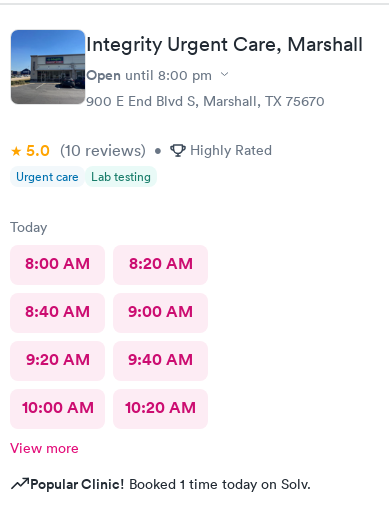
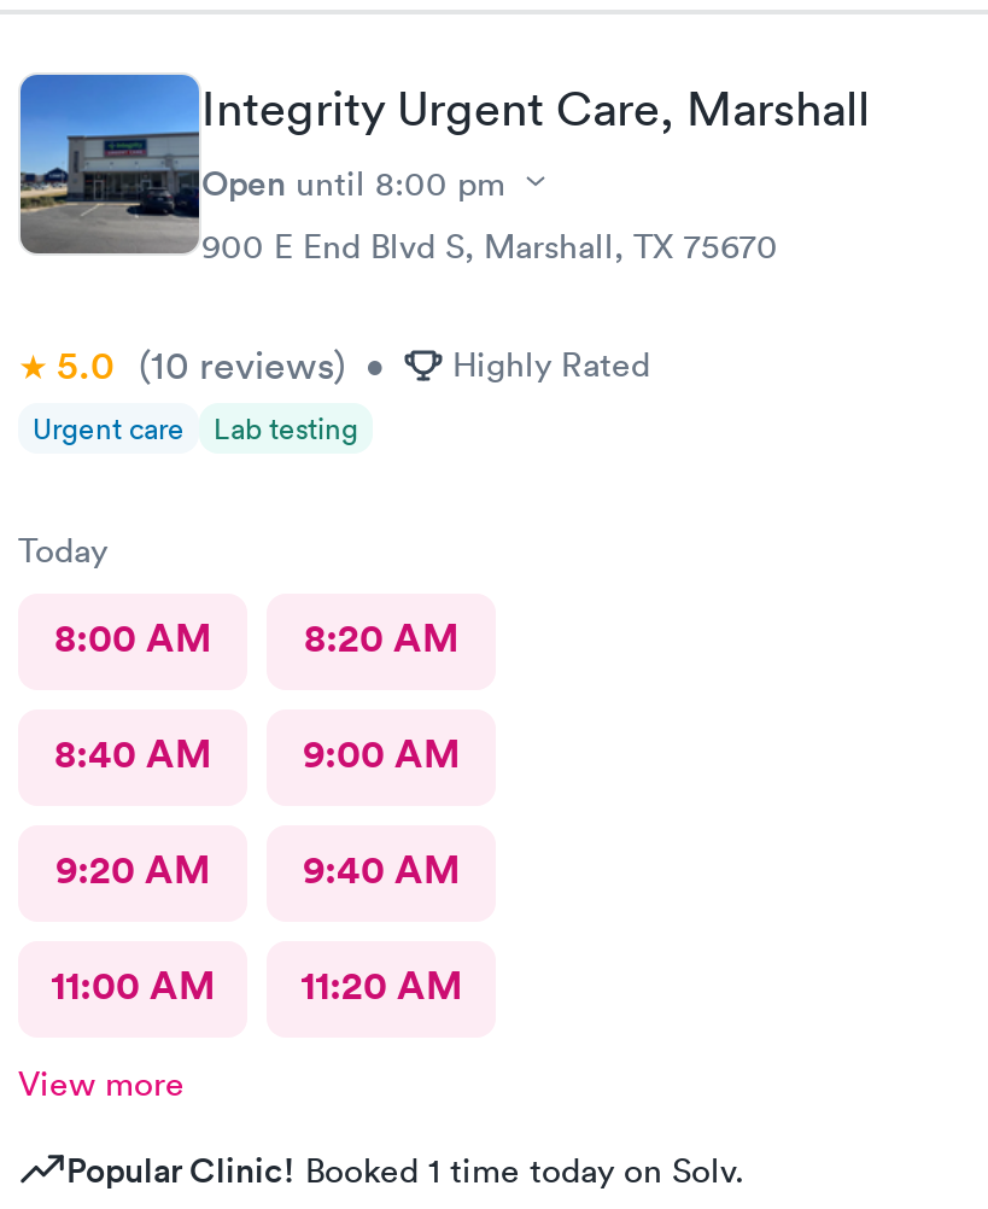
[21,397,93,418] 10:00 AM -> [51,959,215,1009] 11:00 AM
[125,397,196,418] 10:20 AM -> [300,959,462,1009] 11:20 AM

